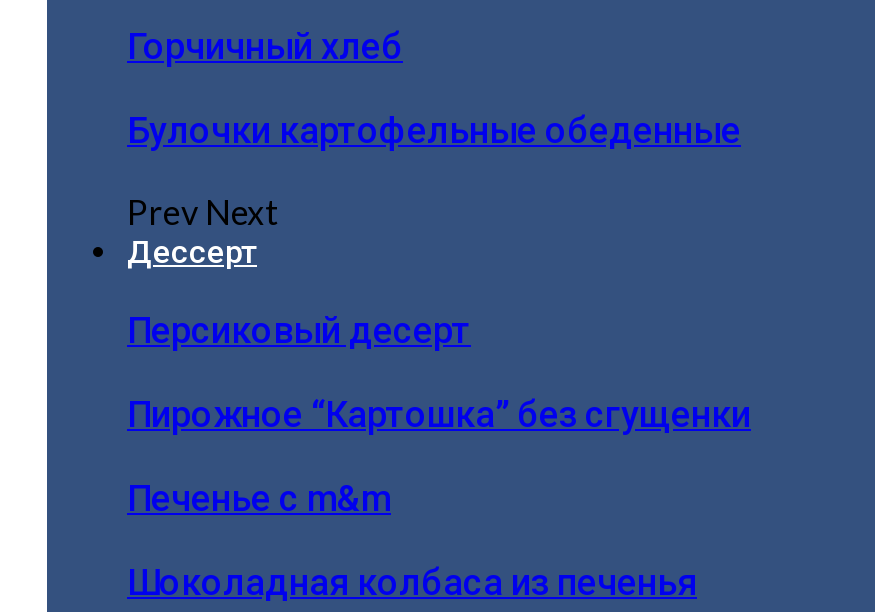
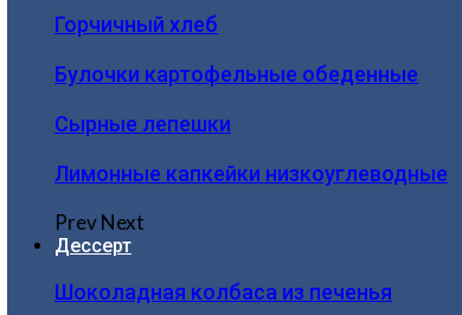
none -> [54,111,448,186] Сырные лепешки | Лимонные капкейки низкоуглеводные
moved [127,191,279,271] -> [54,210,145,257]: Prev Next | Дессерт
[127,309,751,519] Персиковый десерт | Пирожное “Картошка” без сгущенки | Печенье с m&m -> none

